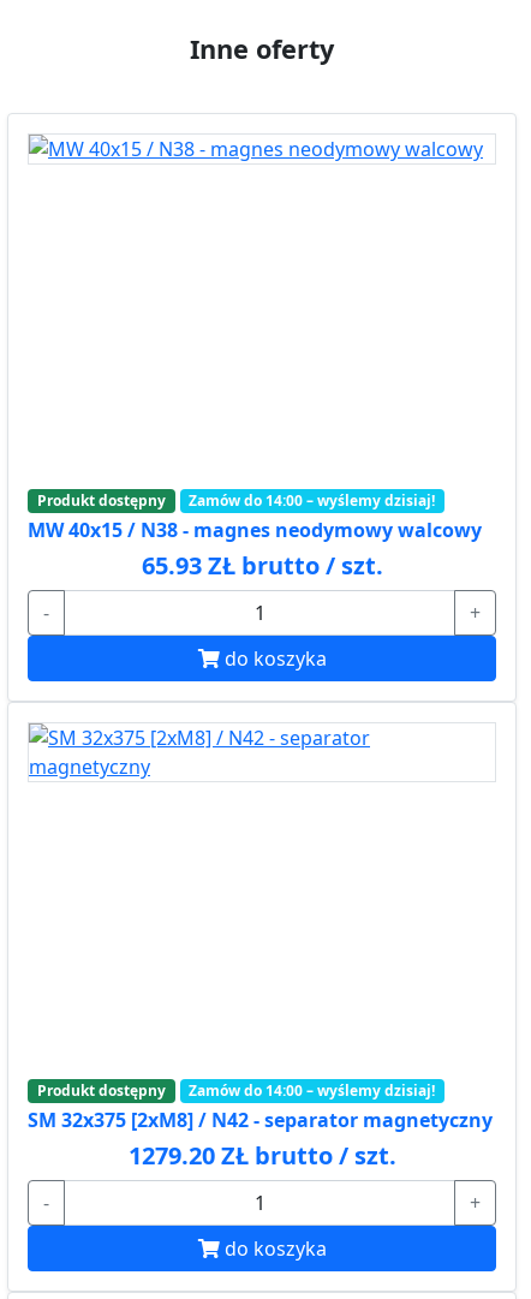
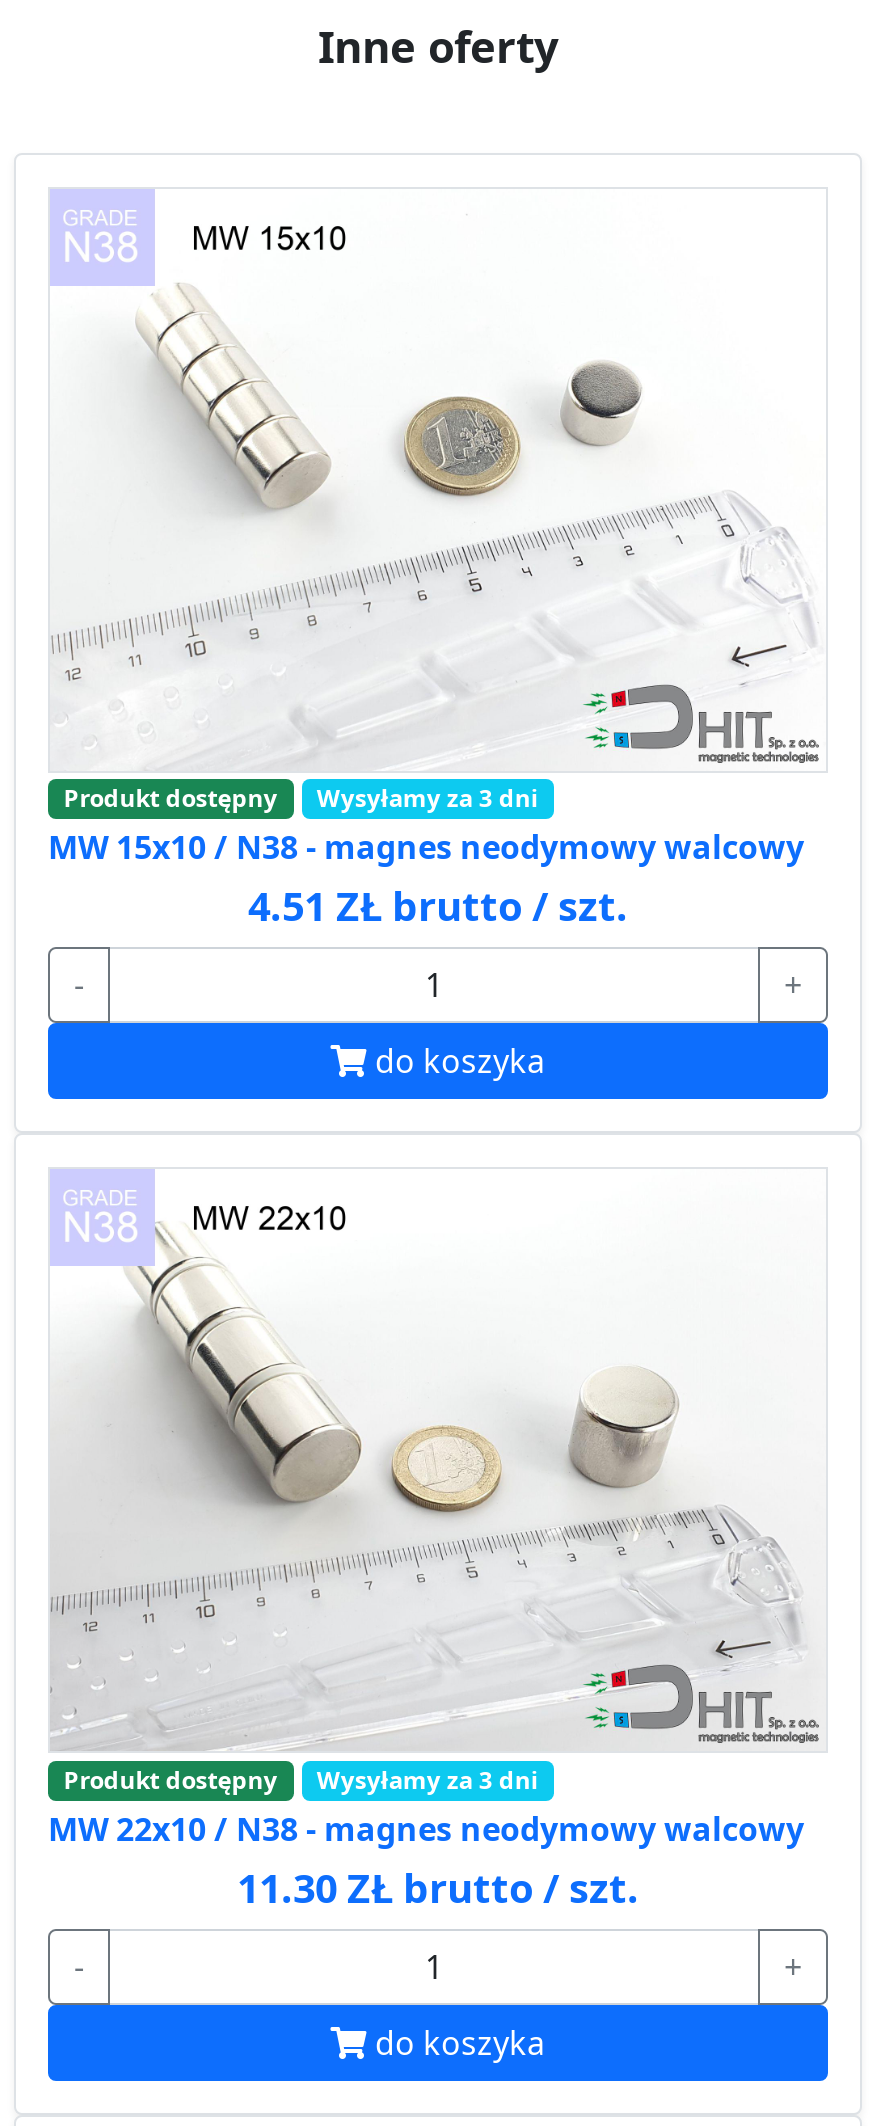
none -> [50,189,820,771] [image]
[28,490,482,582] Zamów do 14:00 – wyślemy dzisiaj! | MW 40x15 / N38 - magnes neodymowy walcowy | 65.93 ZŁ brutto / szt. -> [48,781,804,934] Wysyłamy za 3 dni | MW 15x10 / N38 - magnes neodymowy walcowy | 4.51 ZŁ brutto / szt.
none -> [48,1169,820,1753] [image]
[28,1080,493,1172] Zamów do 14:00 – wyślemy dzisiaj! | SM 32x375 [2xM8] / N42 - separator magnetyczny | 1279.20 ZŁ brutto / szt. -> [48,1763,804,1915] Wysyłamy za 3 dni | MW 22x10 / N38 - magnes neodymowy walcowy | 11.30 ZŁ brutto / szt.

